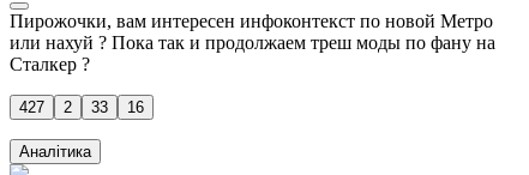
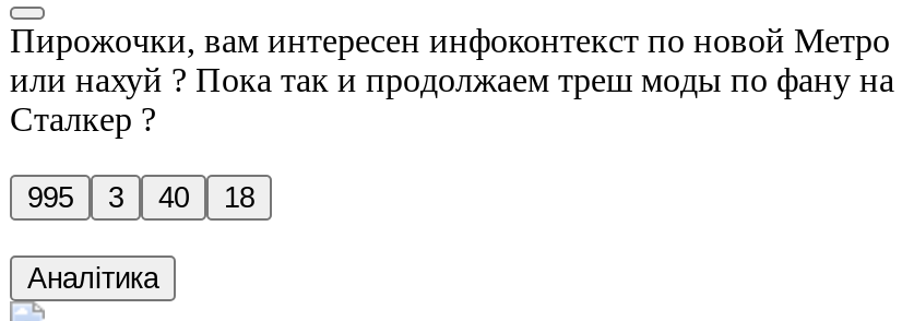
[19,98,44,116] 427 -> [27,181,73,214] 995
[64,98,72,116] 2 -> [108,181,123,214] 3
[91,98,108,116] 33 -> [158,181,189,214] 40
[127,98,144,116] 16 -> [224,181,254,214] 18

